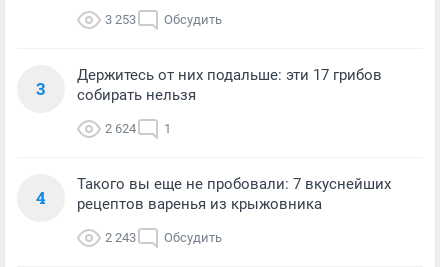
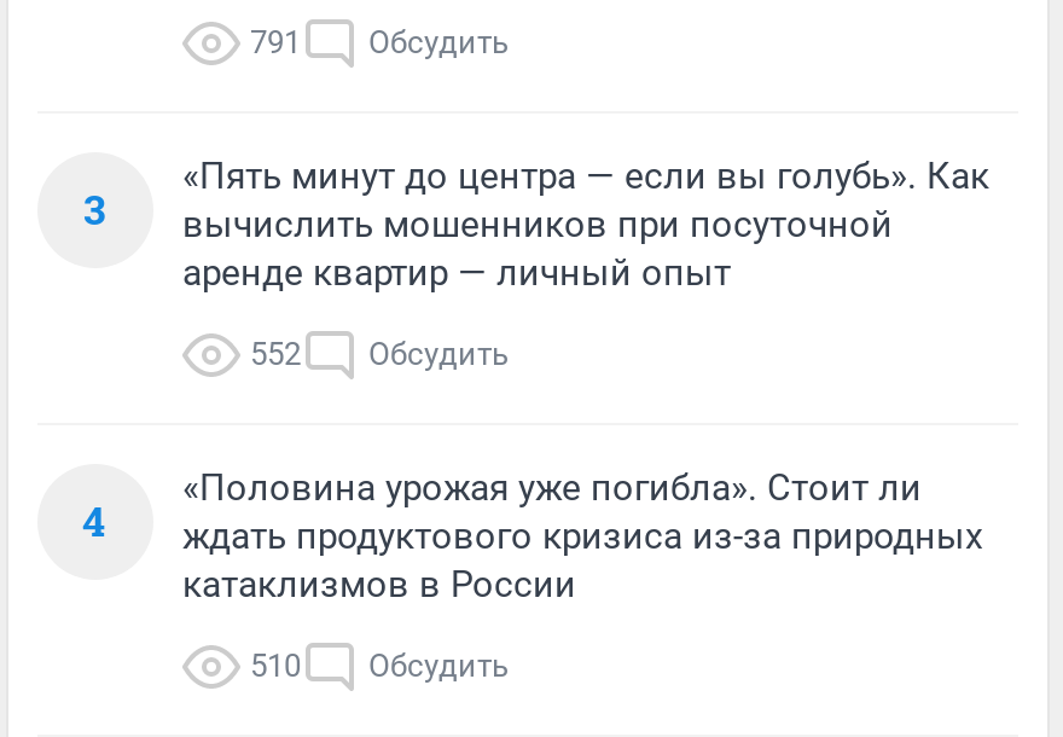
[105,12,222,27] 3 253 Обсудить -> [250,23,509,59] 791 Обсудить
[77,66,382,104] Держитесь от них подальше: эти 17 грибов | собирать нельзя -> [182,154,989,294] «Пять минут до центра — если вы голубь». Как | вычислить мошенников при посуточной | аренде квартир — личный опыт
[105,121,171,136] 2 624 | 1 -> [250,335,509,371] 552 | Обсудить
[77,175,391,213] Такого вы еще не пробовали: 7 вкуснейших | рецептов варенья из крыжовника -> [182,465,982,606] «Половина урожая уже погибла». Стоит ли | ждать продуктового кризиса из-за природных | катаклизмов в России
[105,230,222,245] 2 243 Обсудить -> [250,647,509,683] 510 Обсудить

